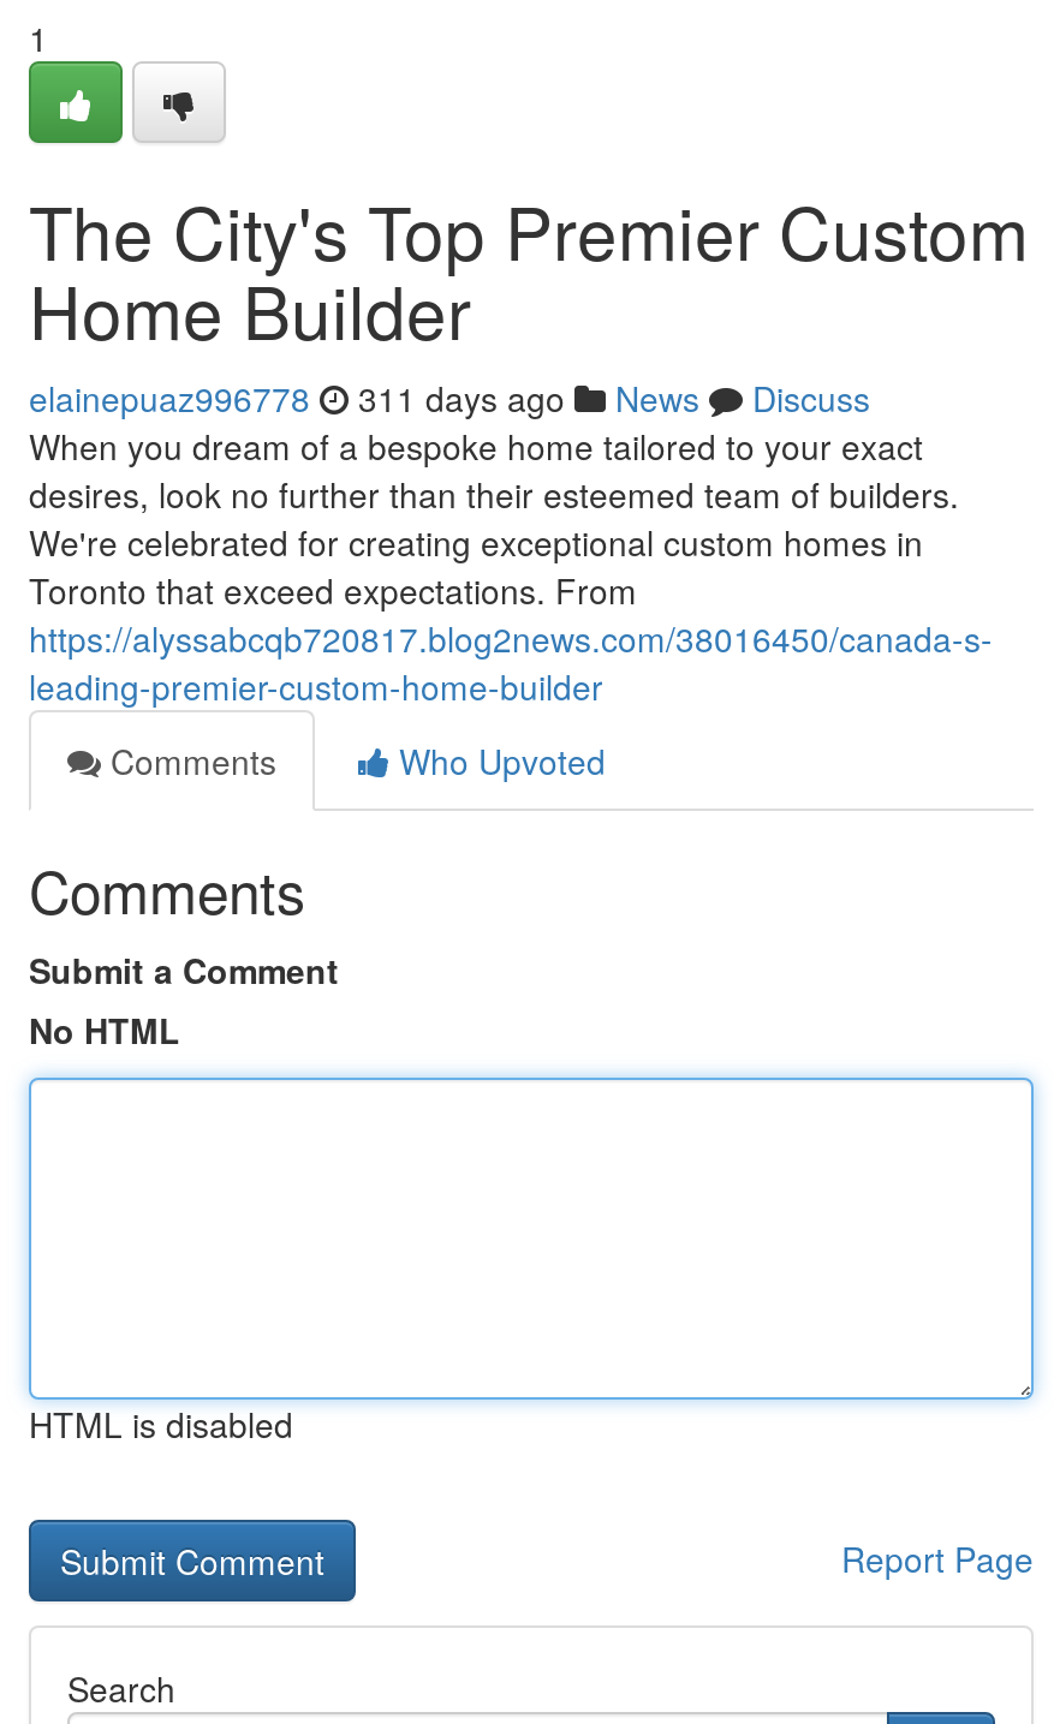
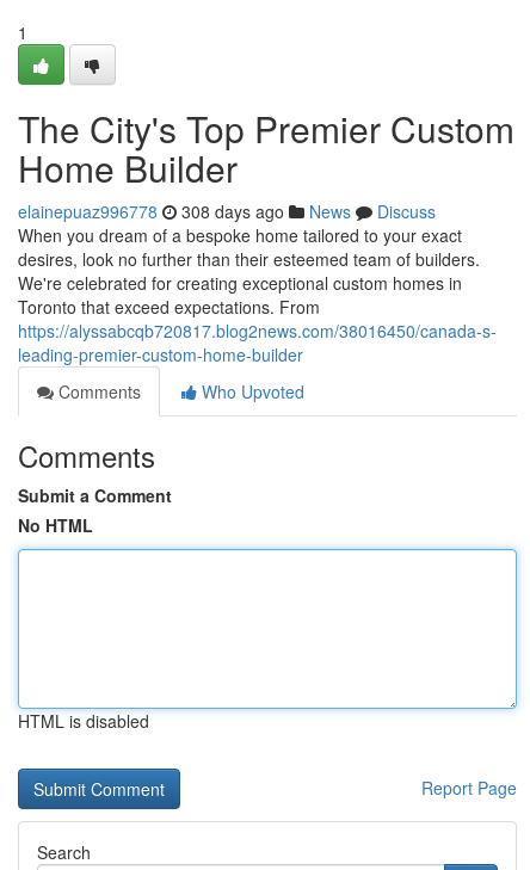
[29,374,870,422] elainepuaz996778 311 days ago News Discuss -> [18,199,436,223] elainepuaz996778 308 days ago News Discuss

